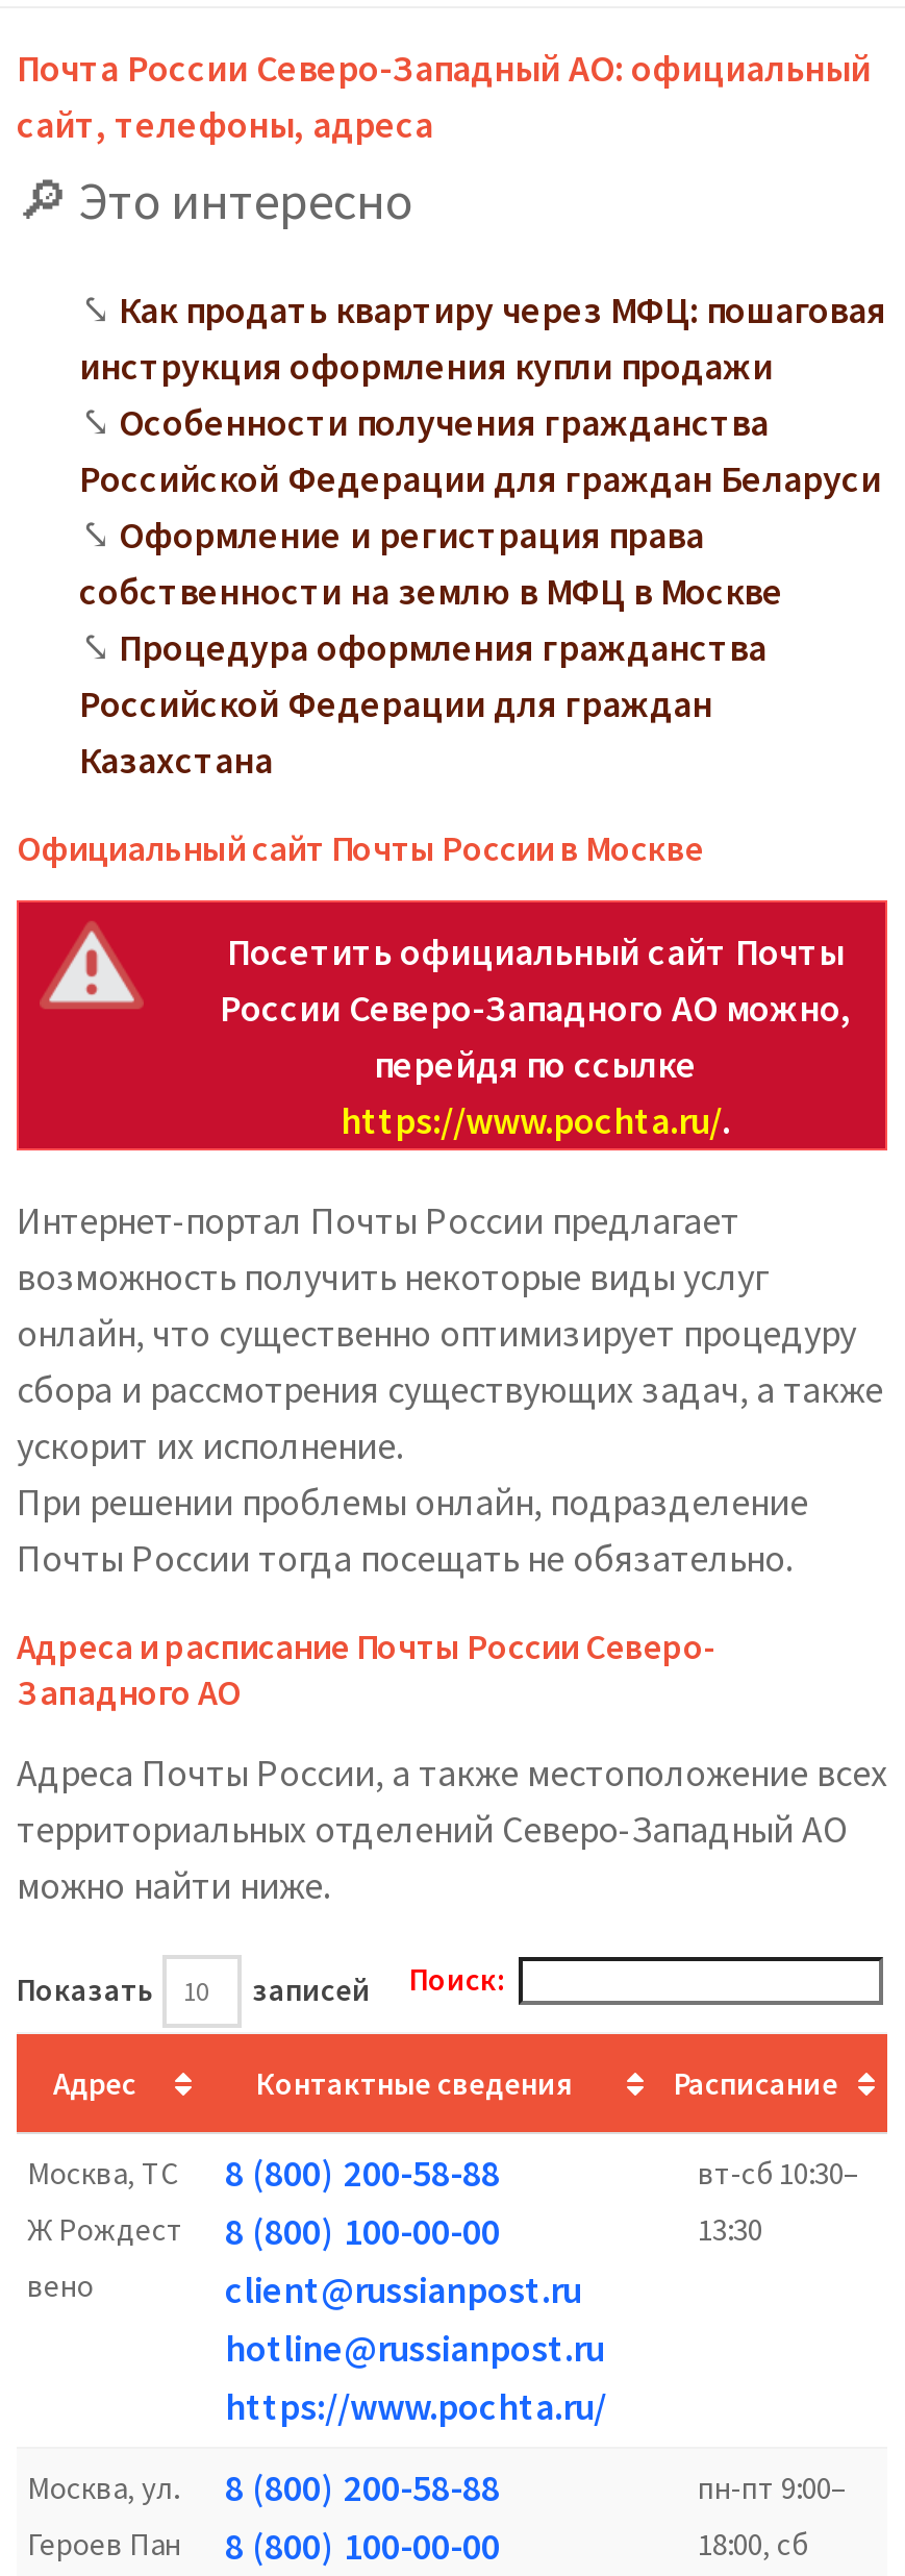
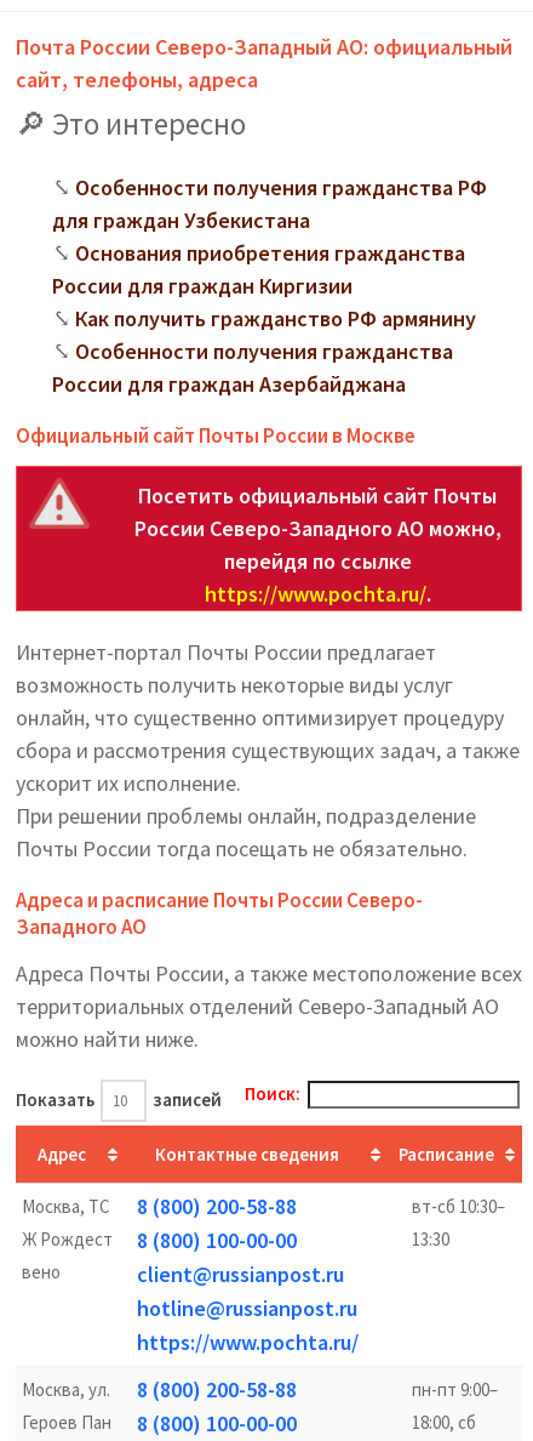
[79,286,885,390] Как продать квартиру через МФЦ: пошаговая | инструкция оформления купли продажи -> [52,173,487,332] Особенности получения гражданства РФ | для граждан Узбекистана | Основания приобретения гражданства | России для граждан Киргизии | Как получить гражданство РФ армянину
moved [119,398,769,446] -> [75,337,453,365]: Особенности получения гражданства
[79,454,881,784] Российской Федерации для граждан Беларуси | Оформление и регистрация права | собственности на землю в МФЦ в Москве | Процедура оформления гражданства | Российской Федерации для граждан | Казахстана -> [52,370,406,398] России для граждан Азербайджана

